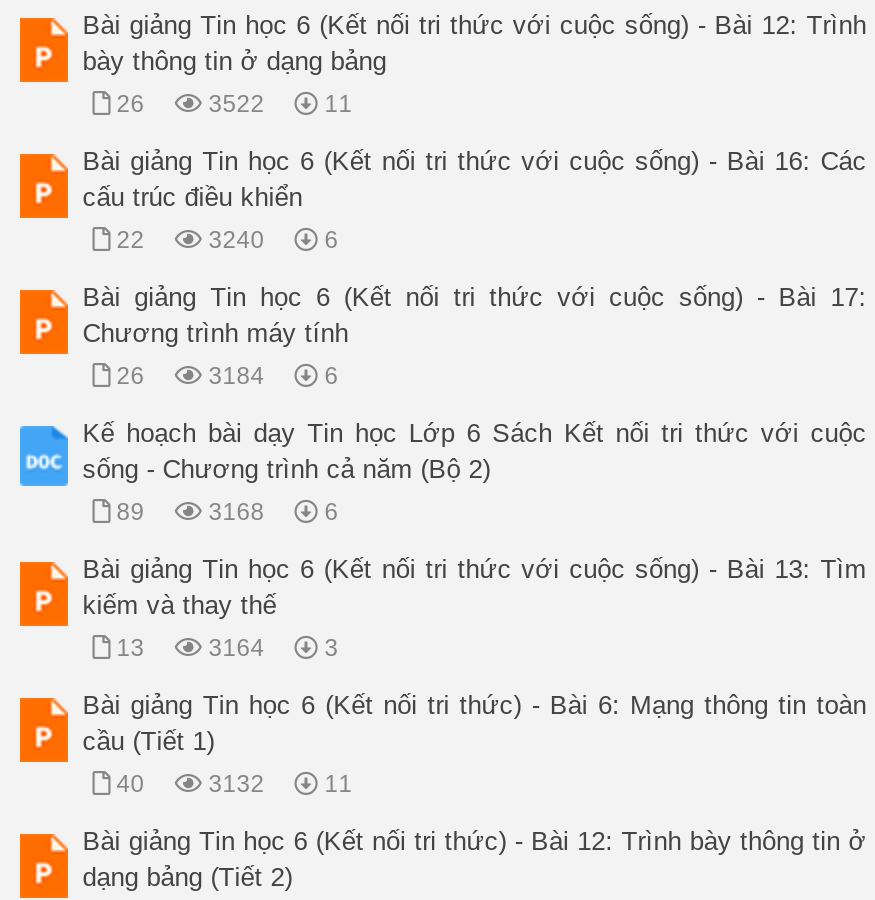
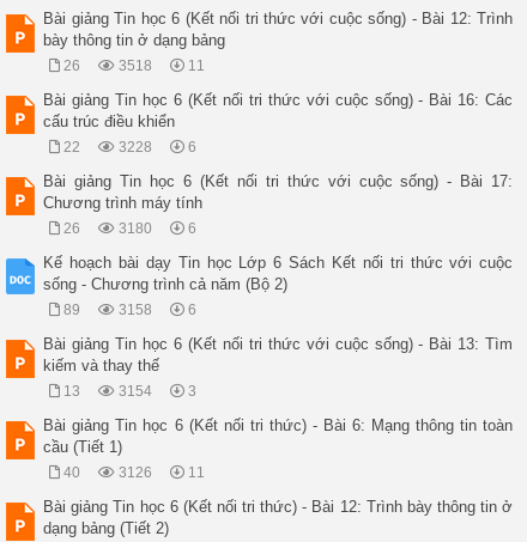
[208,90,264,118] 3522 -> [119,57,152,74] 3518
[208,226,264,254] 3240 -> [119,139,152,156] 3228
[208,362,264,390] 3184 -> [119,220,152,237] 3180
[208,498,264,526] 3168 -> [119,302,152,318] 3158
[208,634,264,662] 3164 -> [119,383,152,400] 3154
[208,770,264,798] 3132 -> [119,464,152,481] 3126

